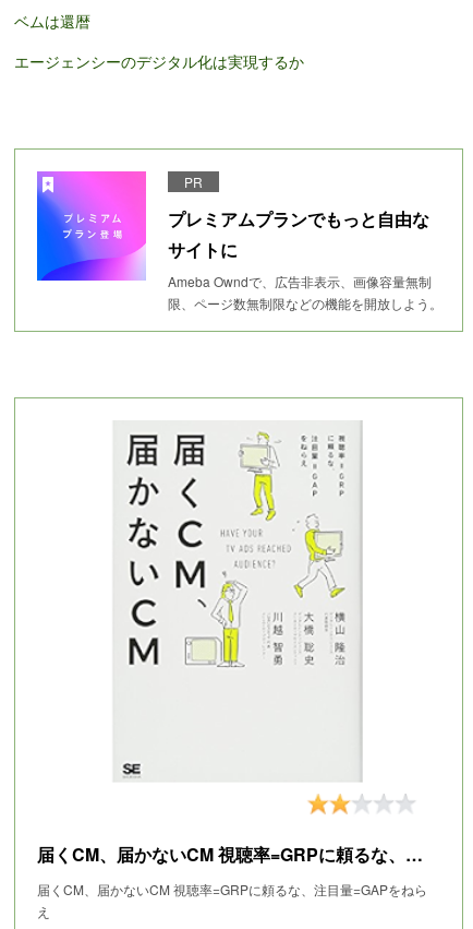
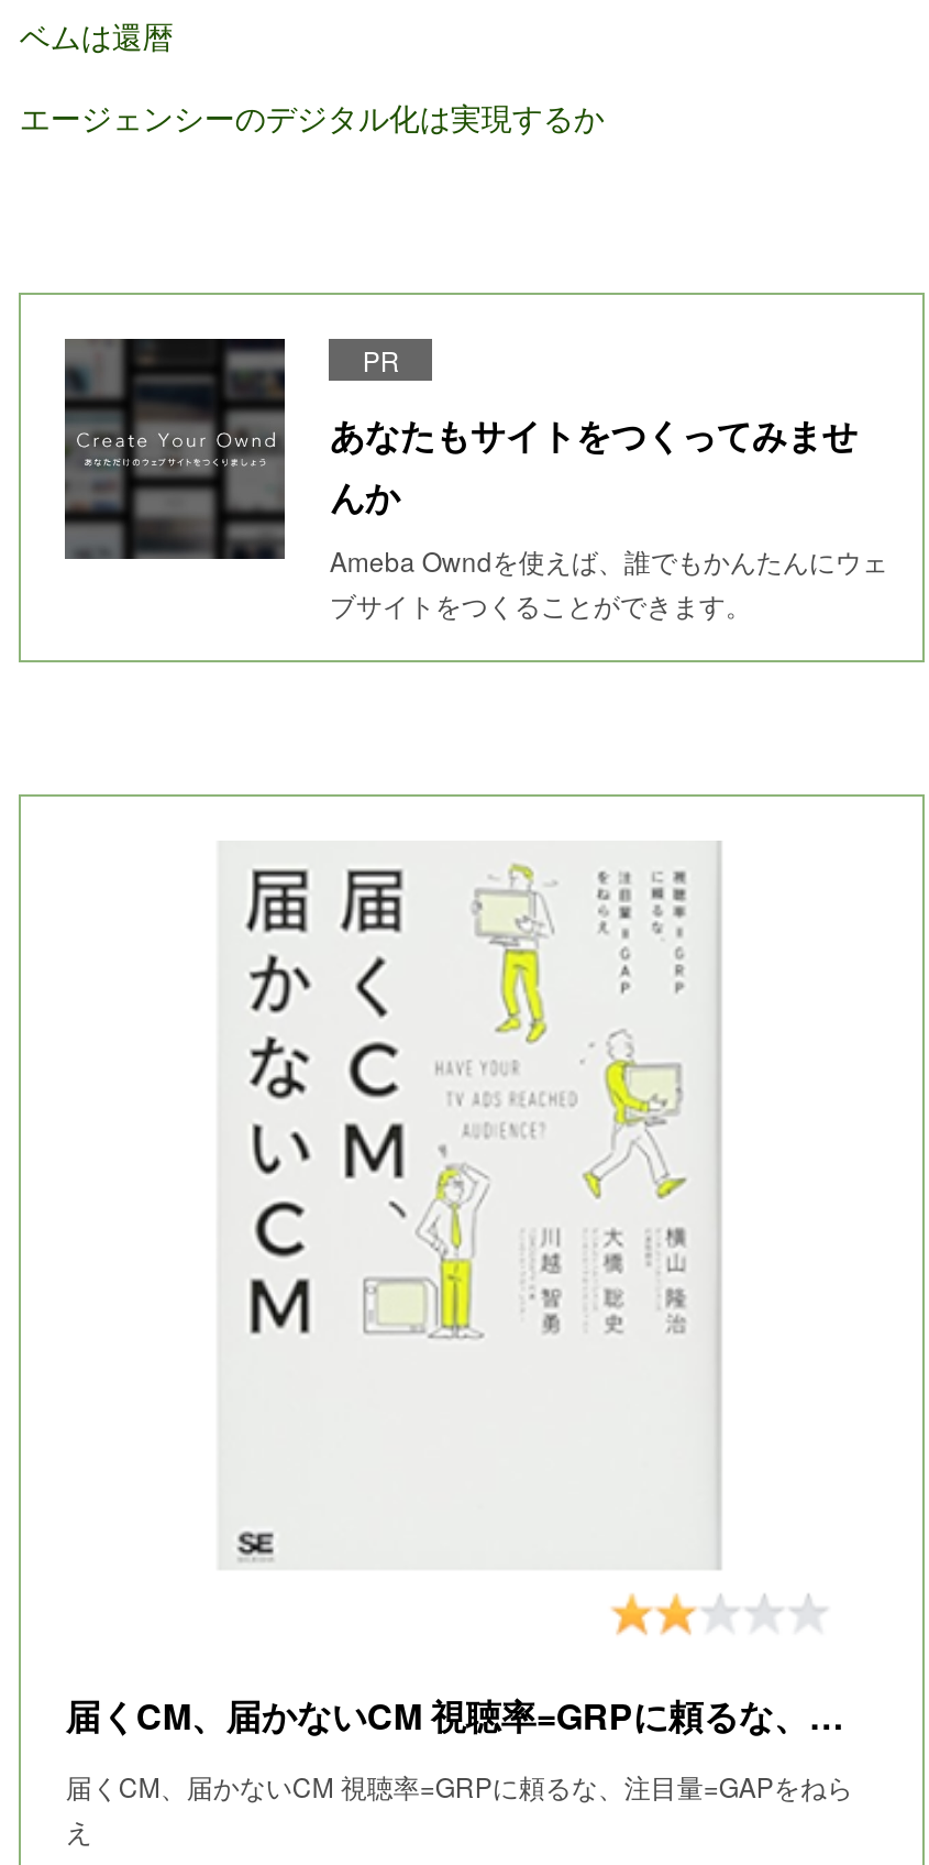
[36,170,443,312] [image] | プレミアムプランでもっと自由な | サイトに | Ameba Owndで、広告非表示、画像容量無制 | 限、ページ数無制限などの機能を開放しよう。 -> [63,337,888,623] [image] | あなたもサイトをつくってみませ | んか | Ameba Owndを使えば、誰でもかんたんにウェ | ブサイトをつくることができます。

